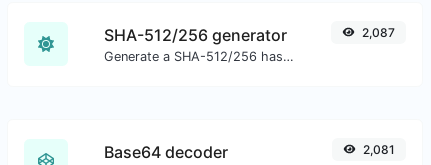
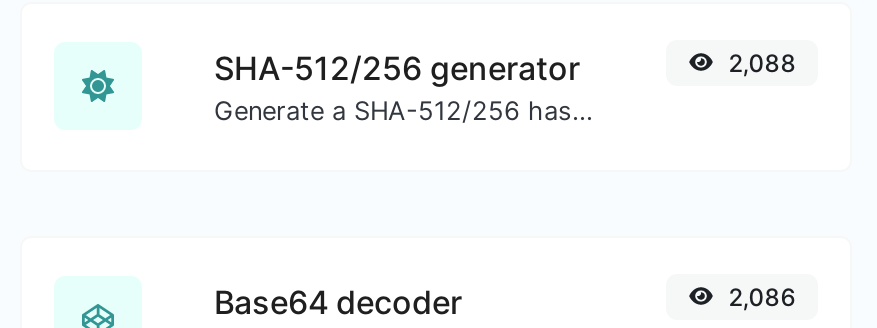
[359,25,395,40] 2,087 -> [722,47,796,77] 2,088
[360,142,395,157] 2,081 -> [722,281,796,311] 2,086

